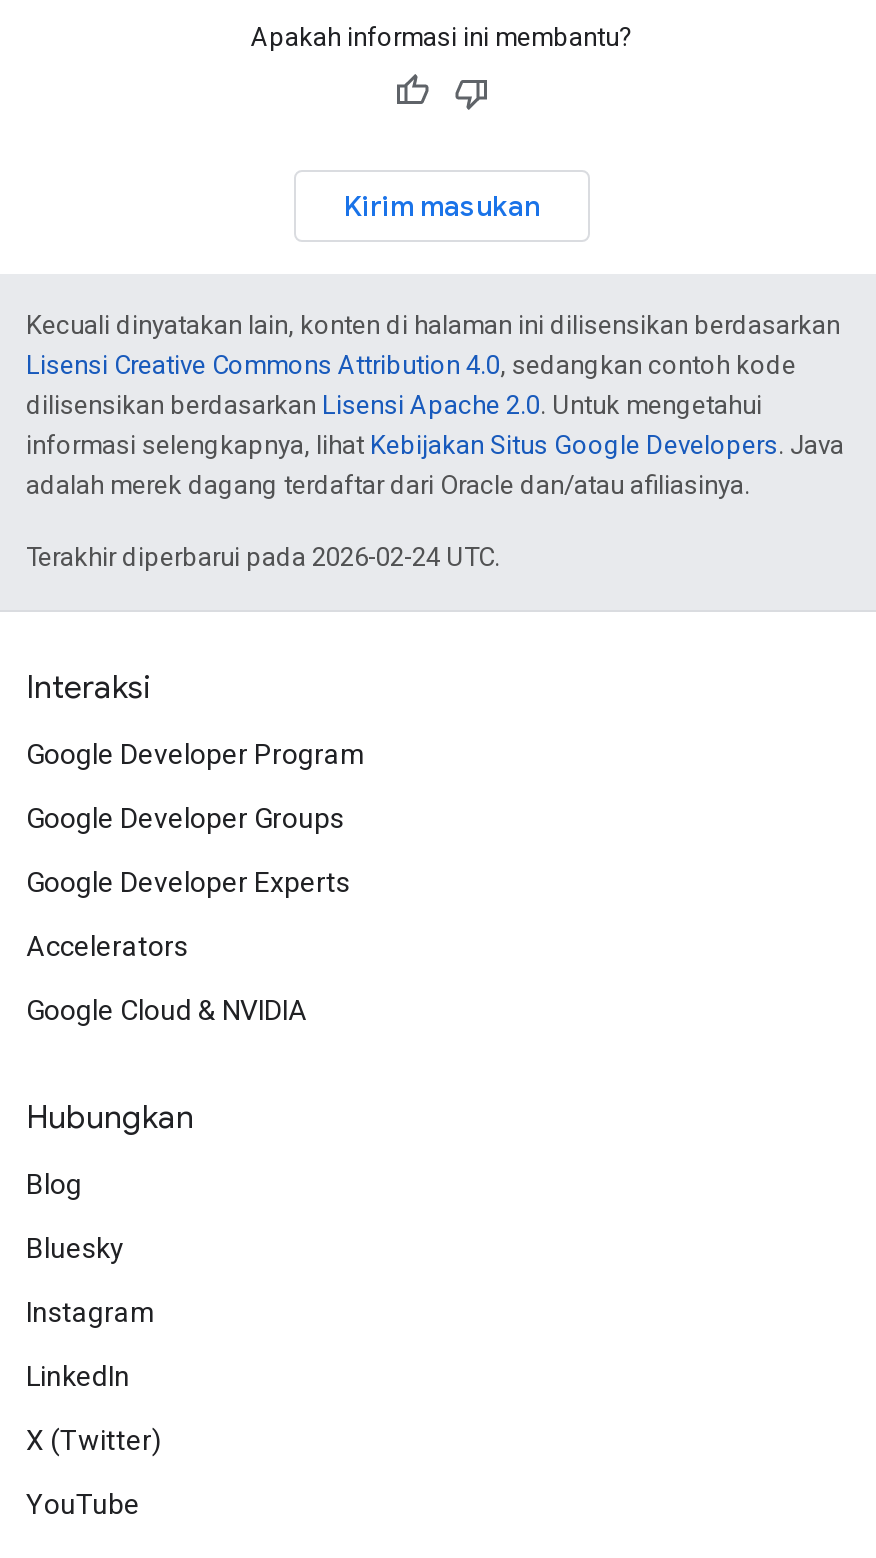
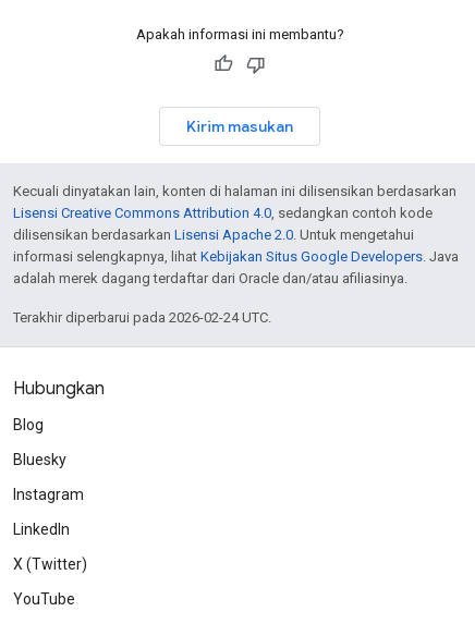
[26,668,366,1026] Interaksi | Google Developer Program | Google Developer Groups | Google Developer Experts | Accelerators | Google Cloud & NVIDIA -> none

